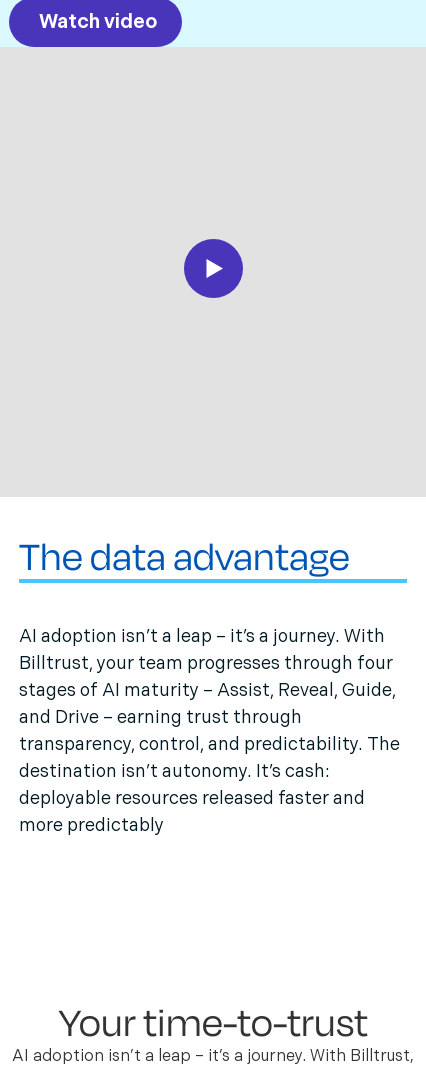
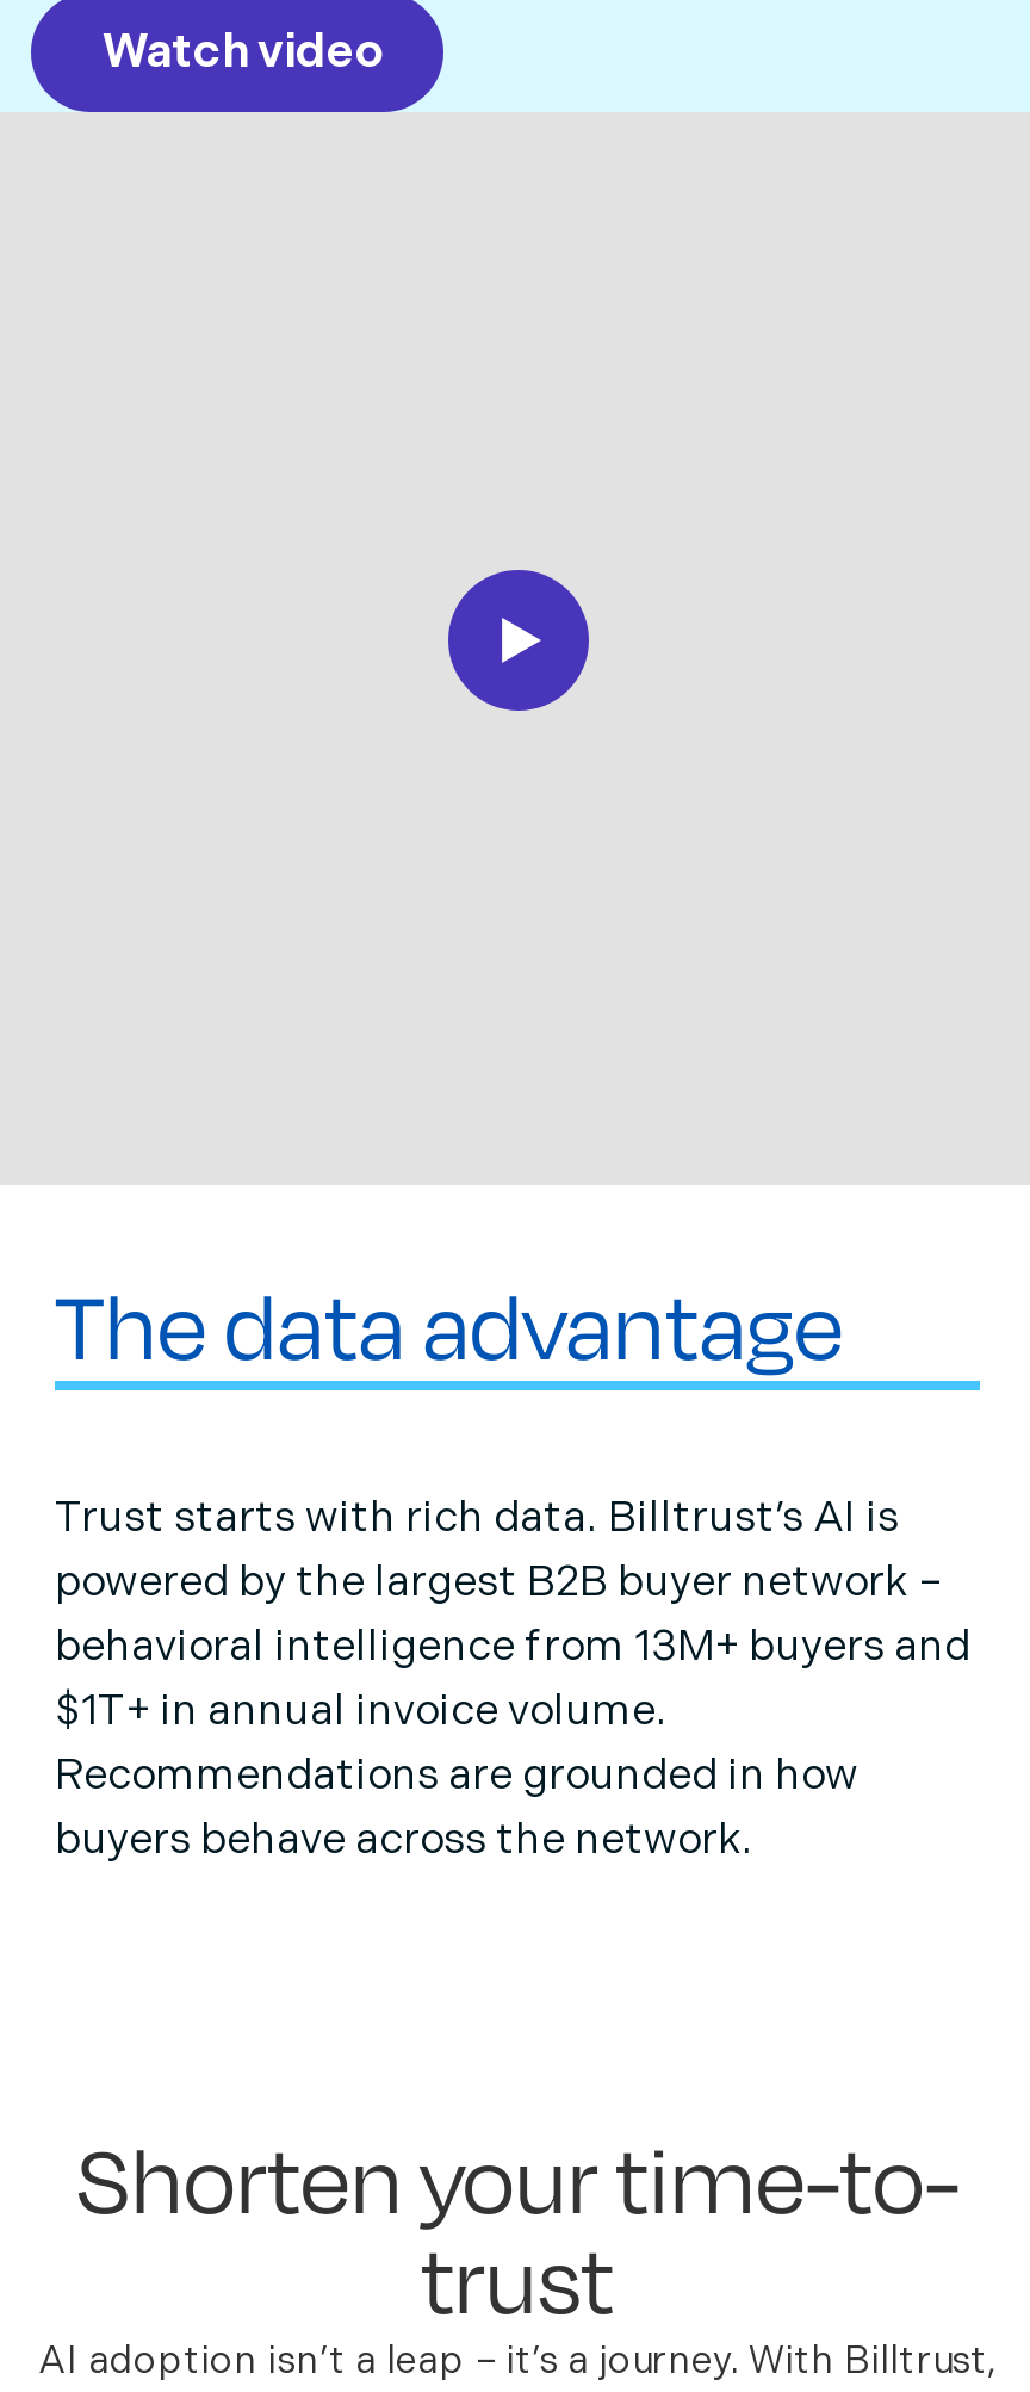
[19,626,400,836] AI adoption isn’t a leap – it’s a journey. With | Billtrust, your team progresses through four | stages of AI maturity – Assist, Reveal, Guide, | and Drive – earning trust through | transparency, control, and predictability. The | destination isn’t autonomy. It’s cash: | deployable resources released faster and | more predictably -> [55,1493,970,1865] Trust starts with rich data. Billtrust’s AI is | powered by the largest B2B buyer network – | behavioral intelligence from 13M+ buyers and | $1T+ in annual invoice volume. | Recommendations are grounded in how | buyers behave across the network.
[58,996,367,1051] Your time-to-trust -> [76,2118,958,2349] Shorten your time-to- | trust

